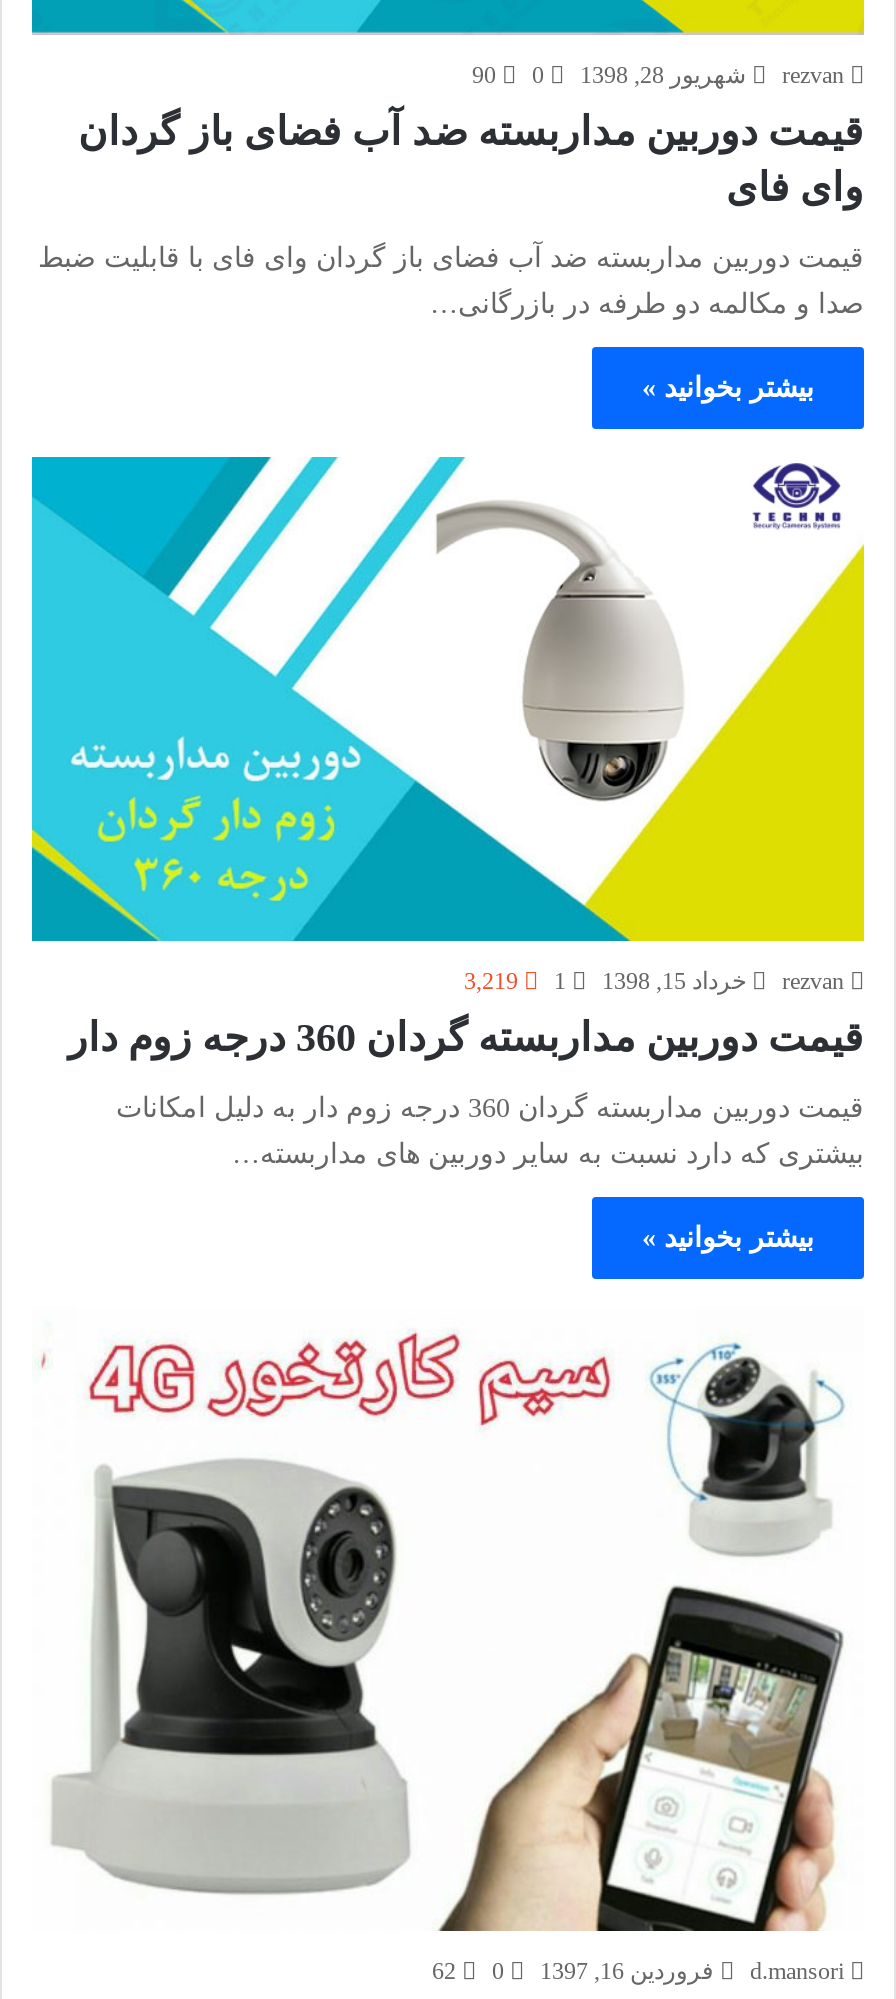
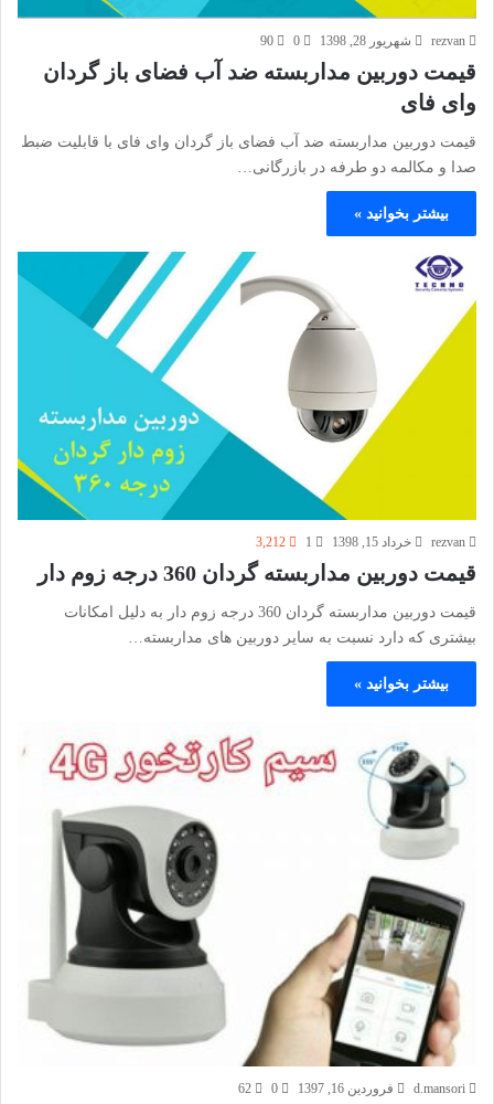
[464,968,566,996] 3,219 1 -> [256,534,312,550] 3,212 1

